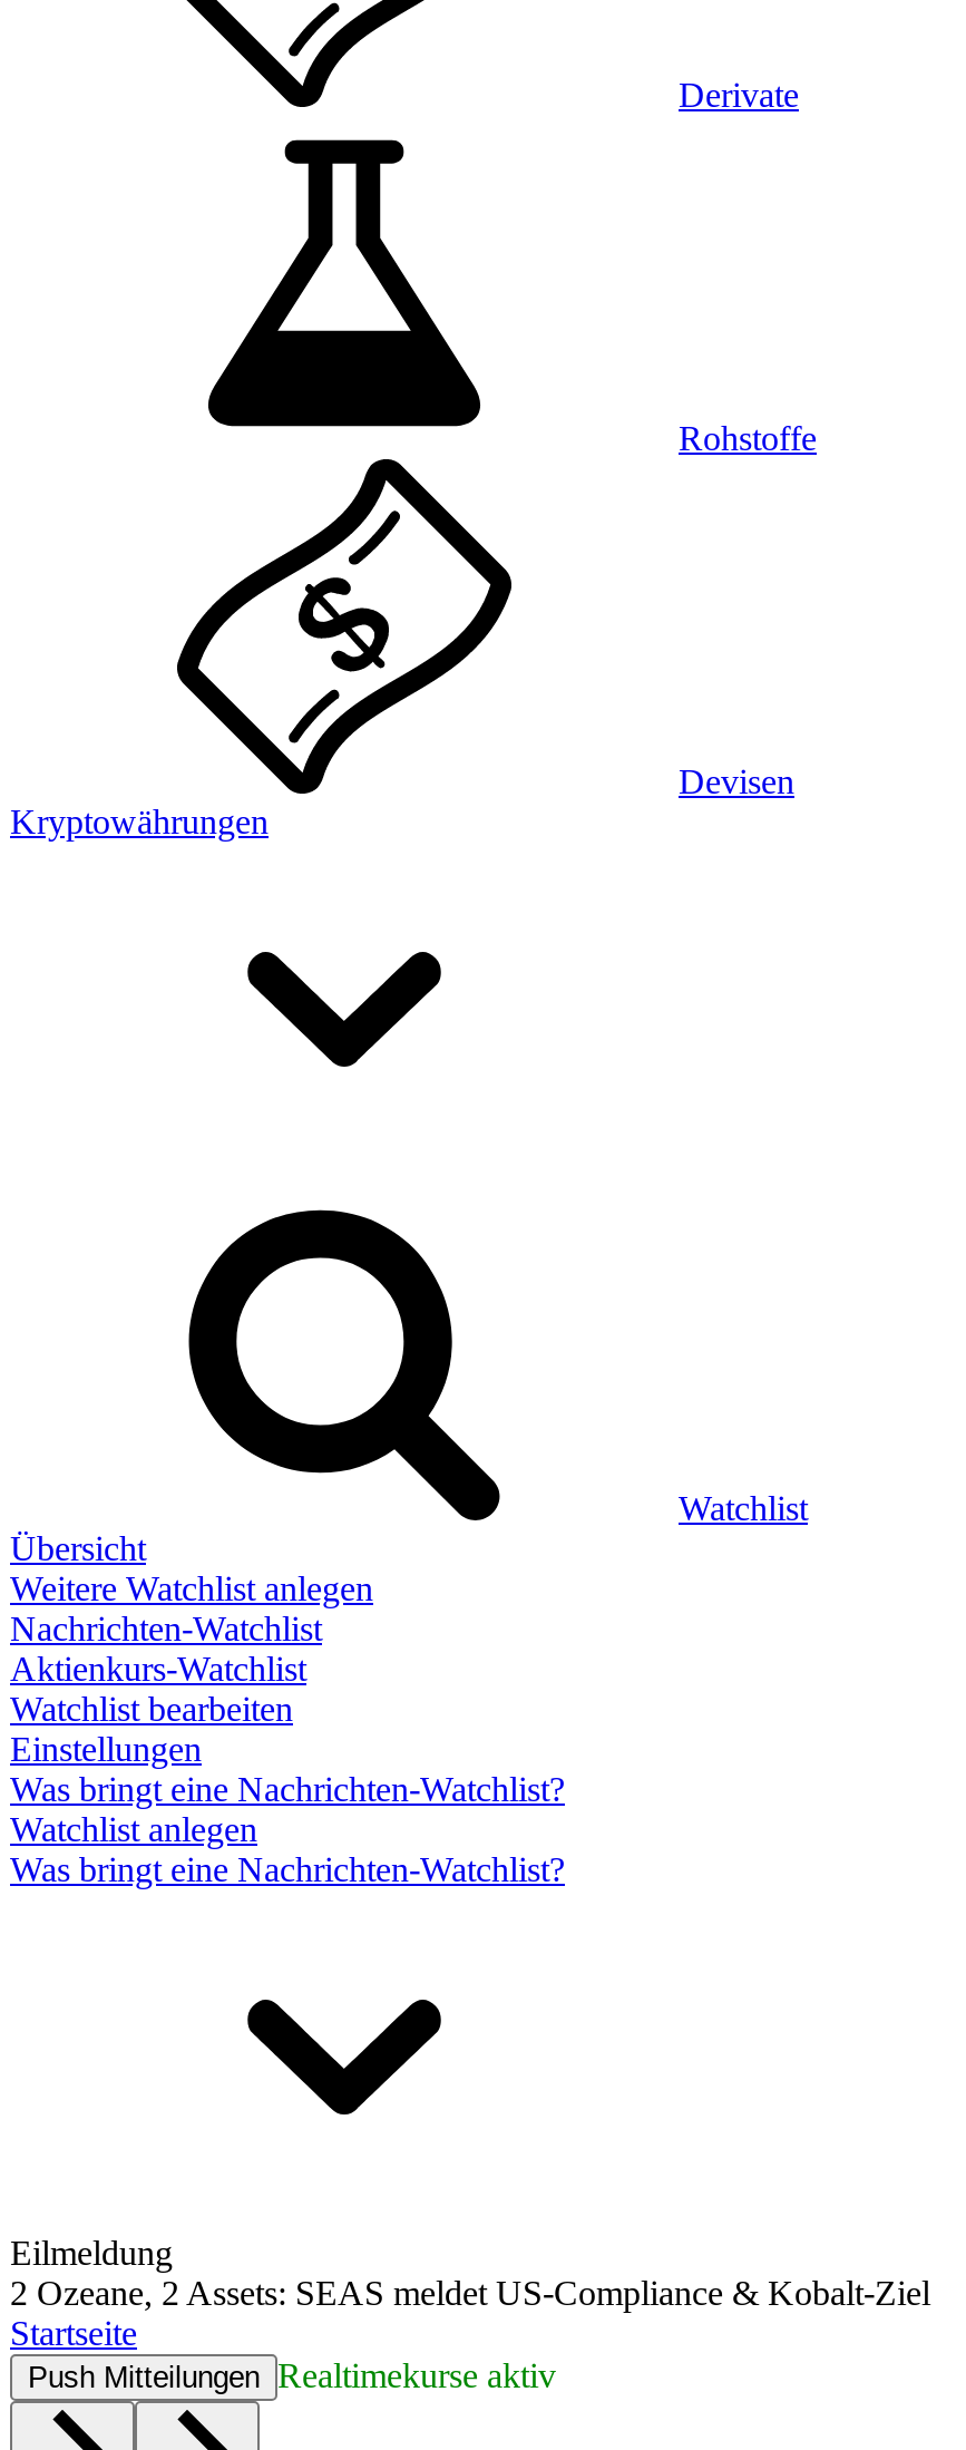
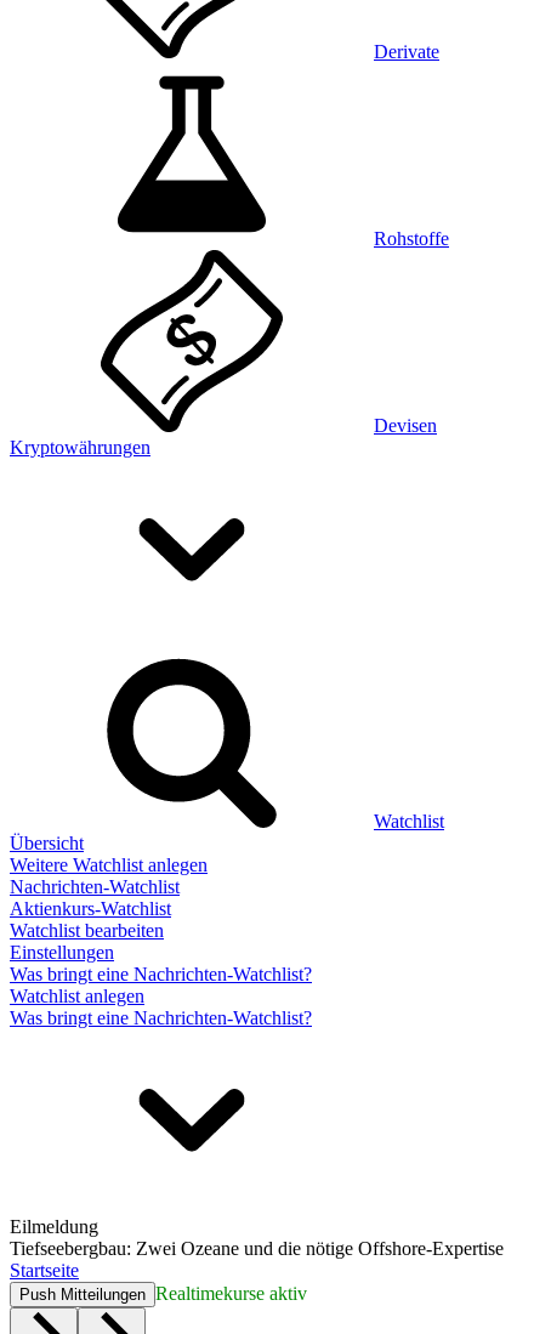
[10,2274,930,2312] 2 Ozeane, 2 Assets: SEAS meldet US-Compliance & Kobalt-Ziel -> [10,1238,504,1259] Tiefseebergbau: Zwei Ozeane und die nötige Offshore-Expertise

